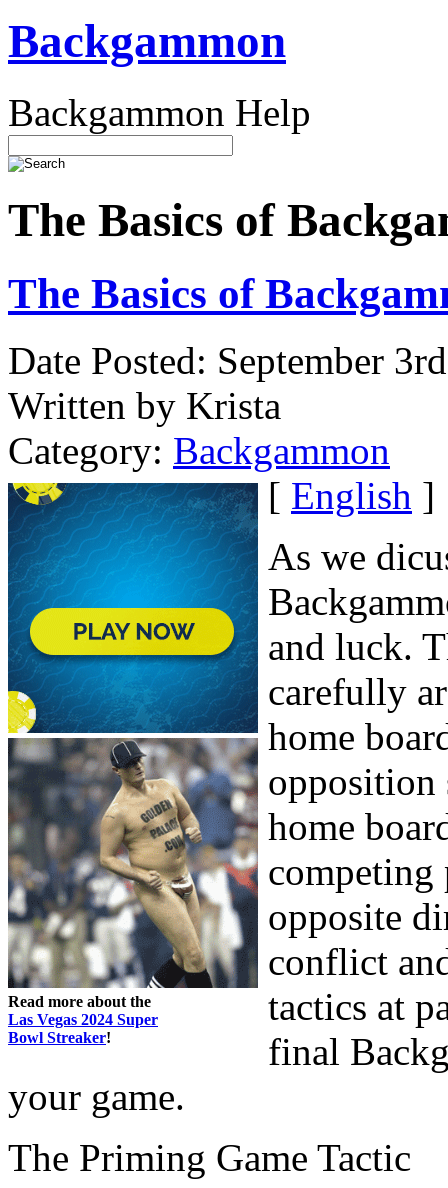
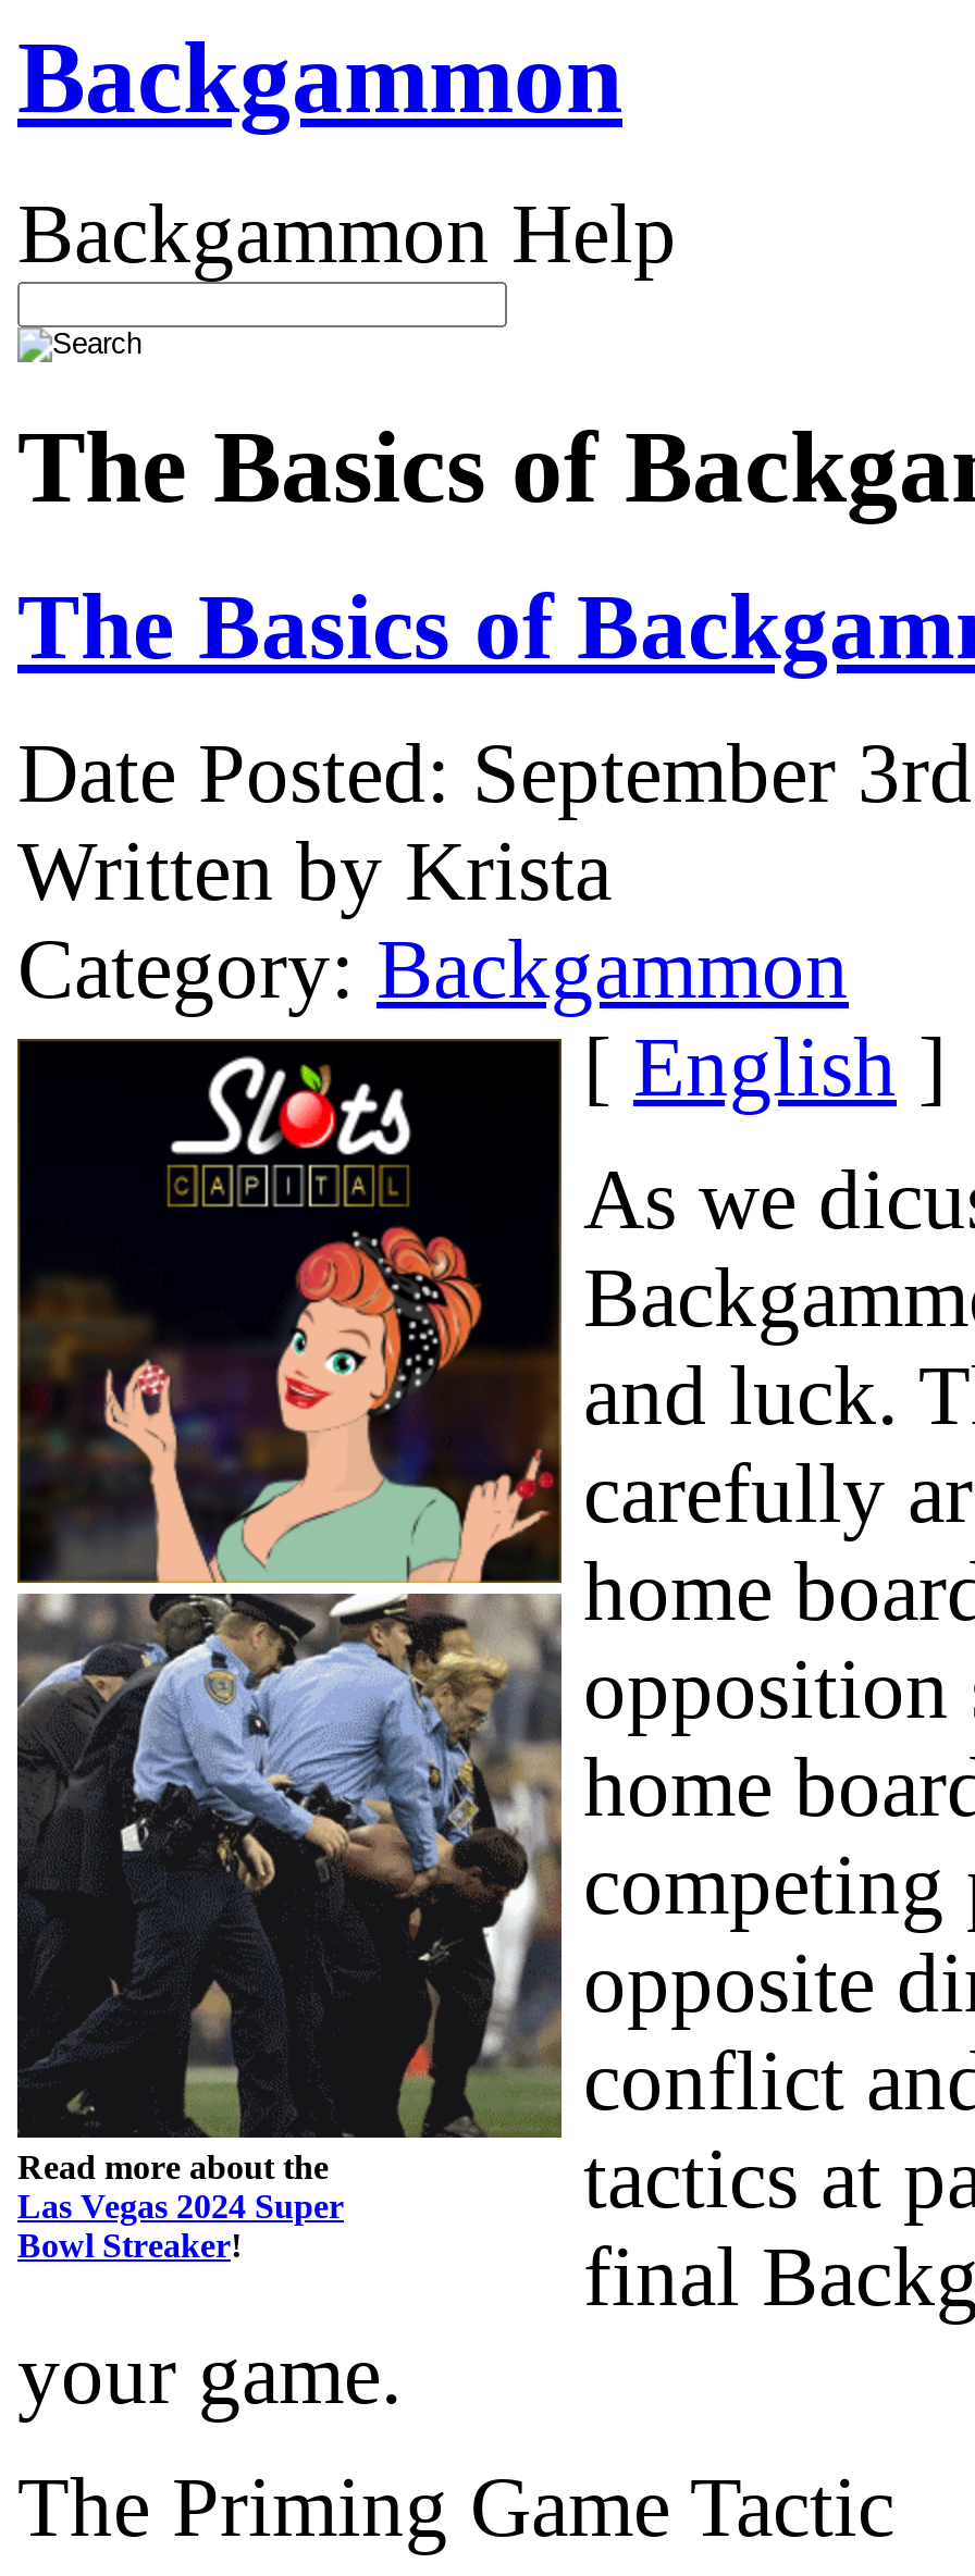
[7,482,259,989] [image] -> [15,1037,564,2140] [image]

